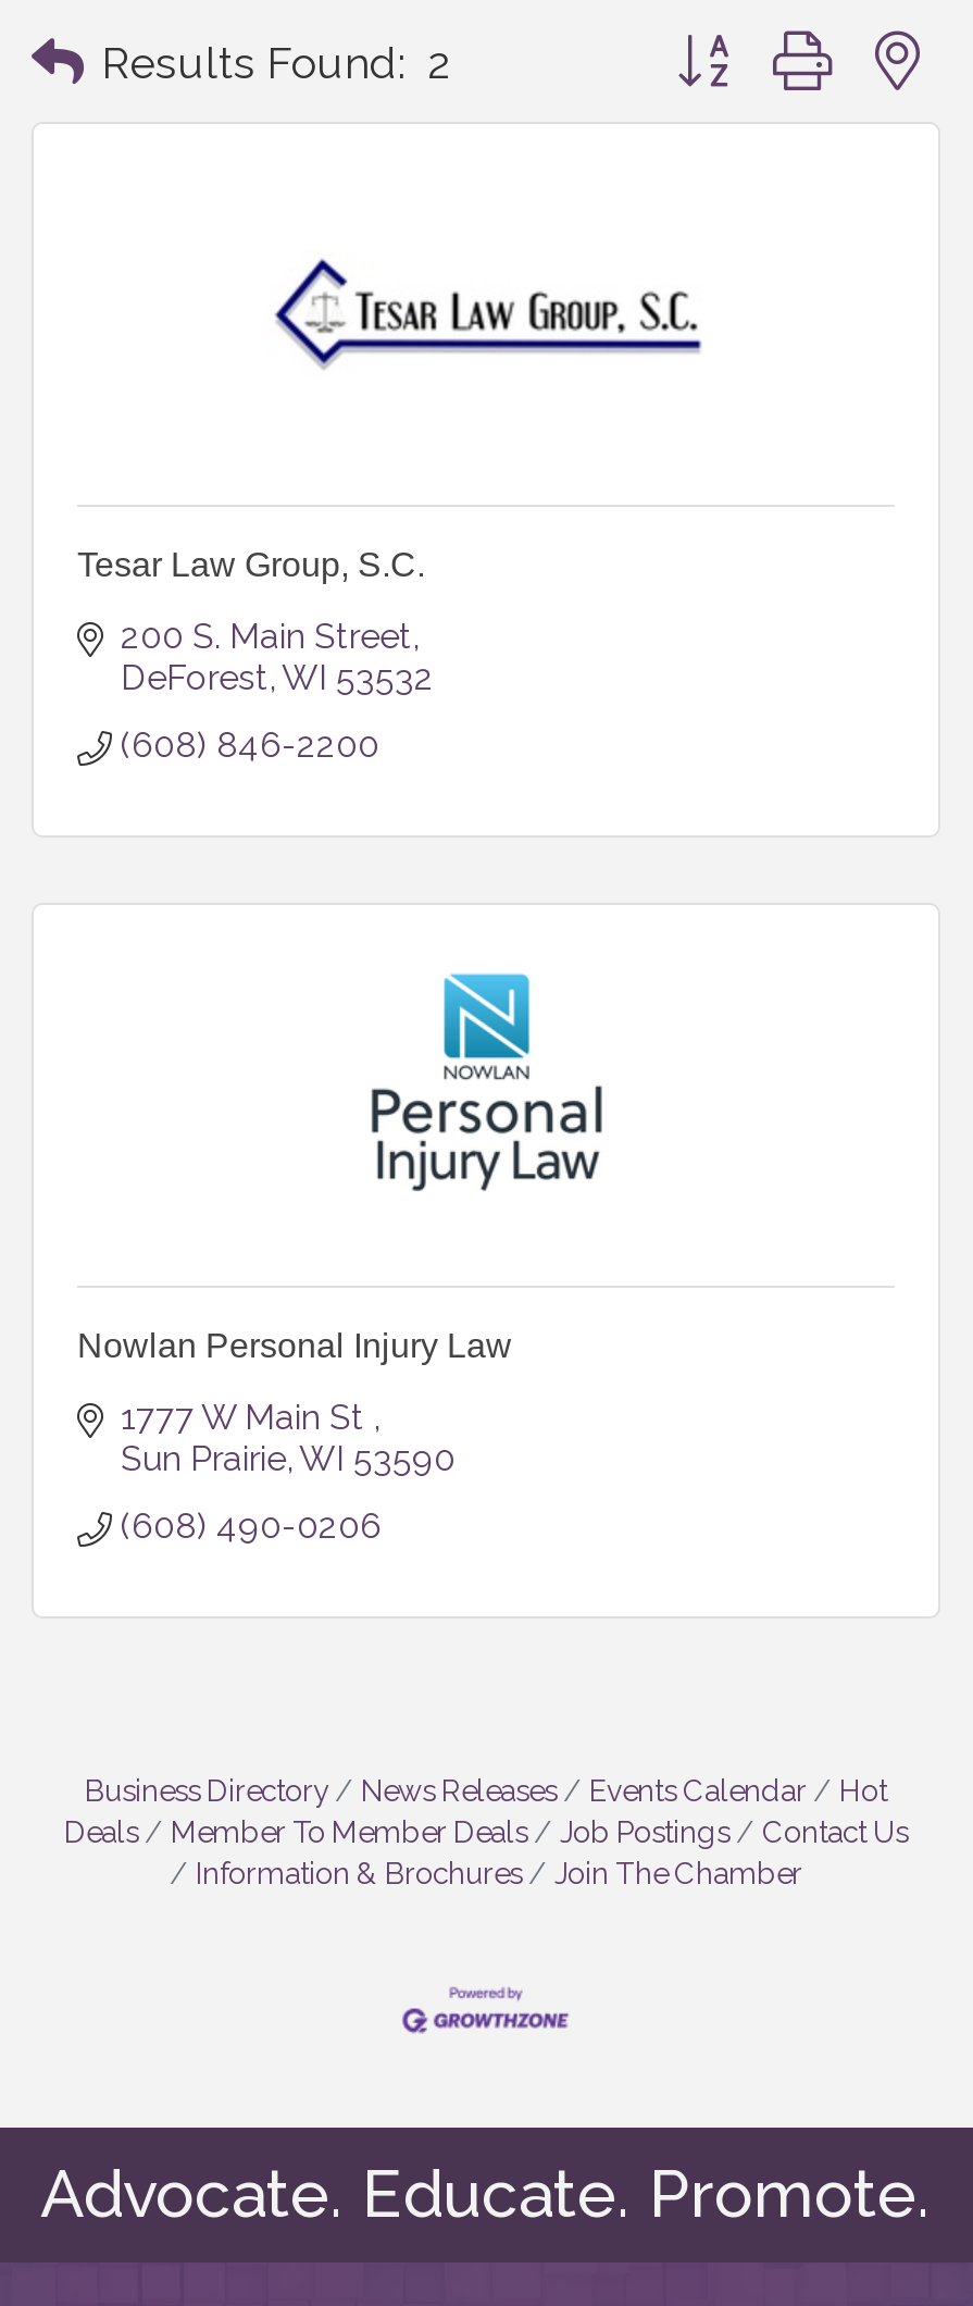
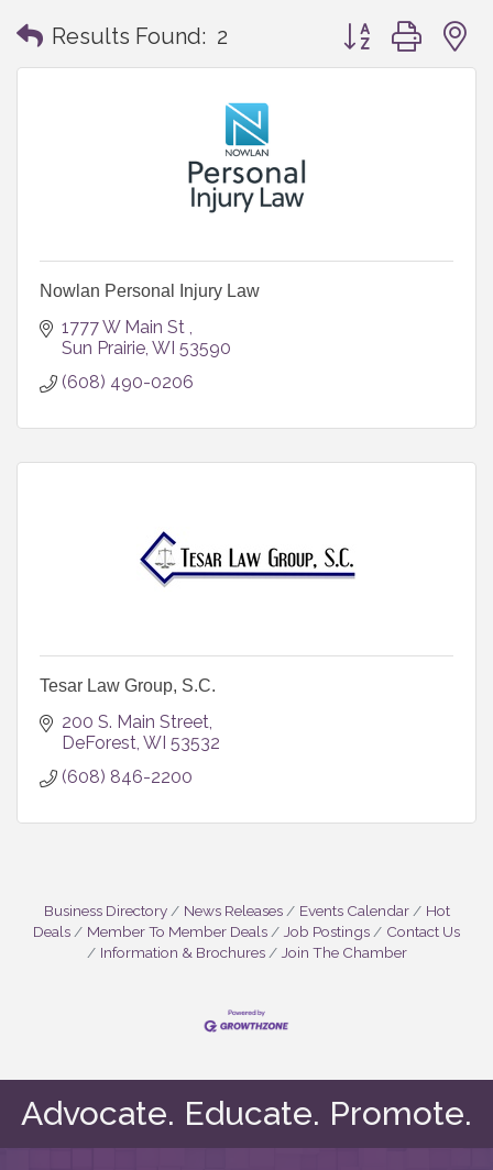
moved [275,259,703,368] -> [140,531,355,587]: [image]
moved [77,547,434,767] -> [40,676,220,787]: Tesar Law Group, S.C. | 200 S. Main Street | DeForest WI 53532 | (608) 846-2200
moved [373,983,601,1188] -> [189,107,305,210]: [image]
moved [77,1328,512,1548] -> [40,281,260,392]: Nowlan Personal Injury Law | 1777 W Main St | Sun Prairie WI 53590 | (608) 490-0206

